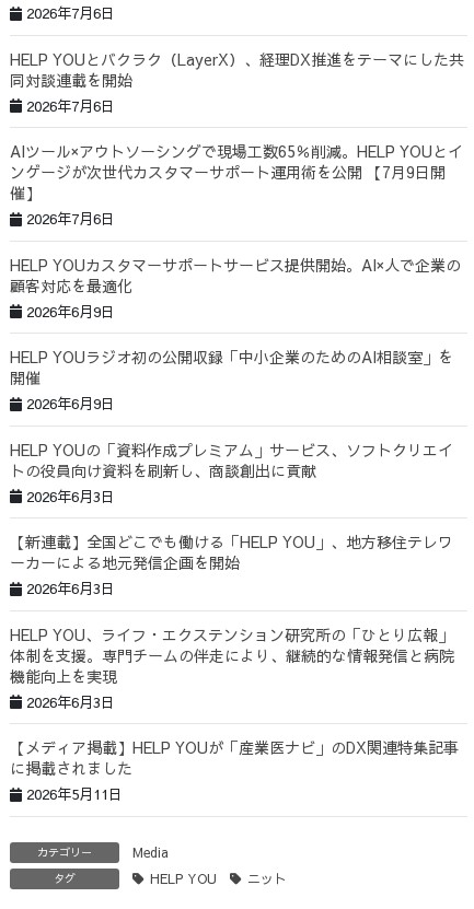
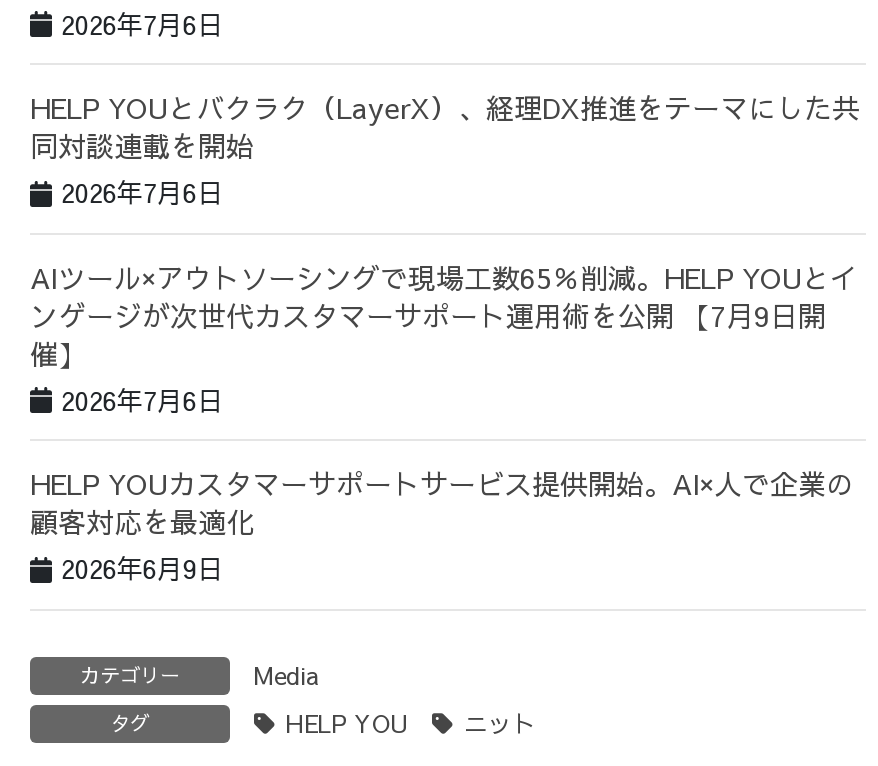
[10,346,459,804] HELP YOUラジオ初の公開収録「中小企業のためのAI相談室」を | 開催 | 2026年6月9日 | HELP YOUの「資料作成プレミアム」サービス、ソフトクリエイ | トの役員向け資料を刷新し、商談創出に貢献 | 2026年6月3日 | 【新連載】全国どこでも働ける「HELP YOU」、地方移住テレワ | ーカーによる地元発信企画を開始 | 2026年6月3日 | HELP YOU、ライフ・エクステンション研究所の「ひとり広報」 | 体制を支援。専門チームの伴走により、継続的な情報発信と病院 | 機能向上を実現 | 2026年6月3日 | 【メディア掲載】HELP YOUが「産業医ナビ」のDX関連特集記事 | に掲載されました | 2026年5月11日 -> none

